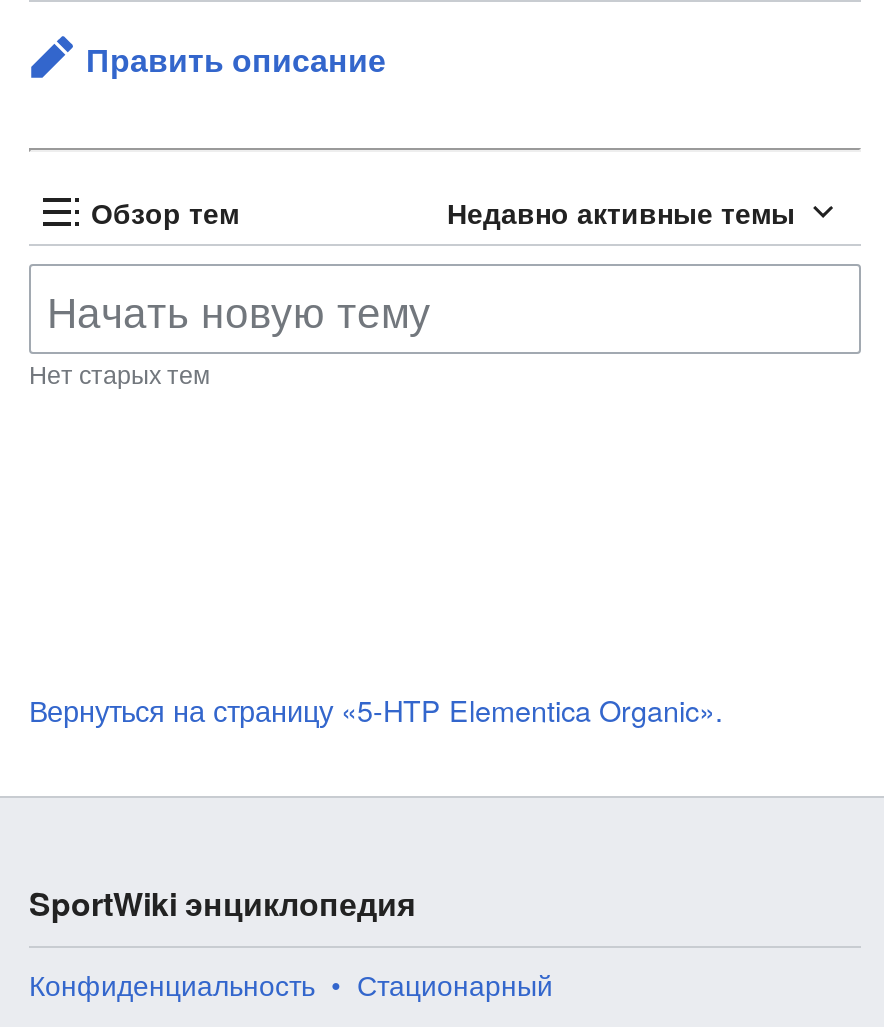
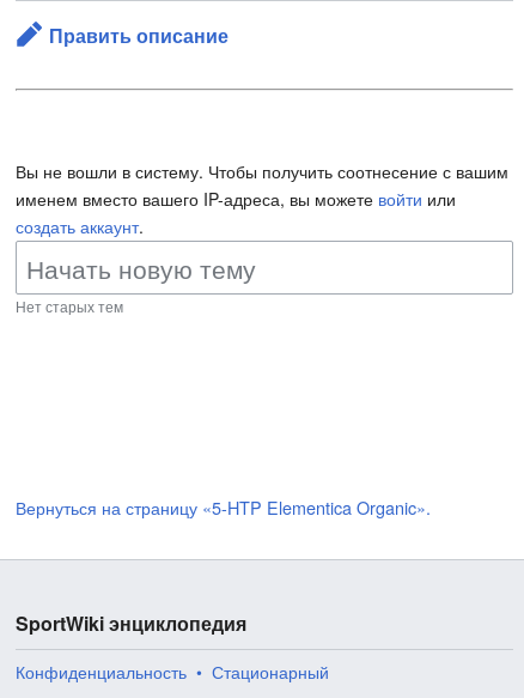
[91,191,795,231] Обзор тем | Недавно активные темы -> [16,159,508,238] Вы не вошли в систему. Чтобы получить соотнесение с вашим | именем вместо вашего IP-адреса, вы можете войти или | создать аккаунт.

